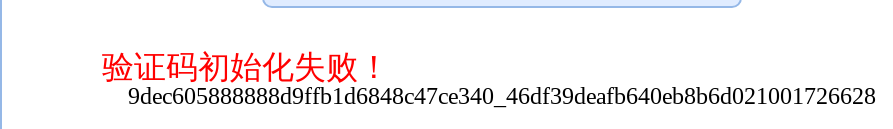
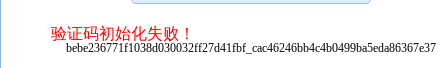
[128,82,876,110] 9dec605888888d9ffb1d6848c47ce340_46df39deafb640eb8b6d021001726628 -> [66,41,436,55] bebe236771f1038d030032ff27d41fbf_cac46246bb4c4b0499ba5eda86367e37

